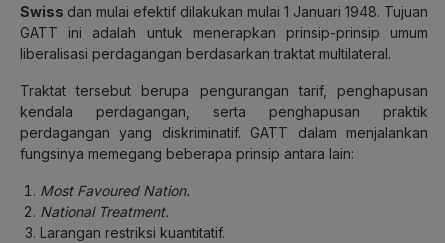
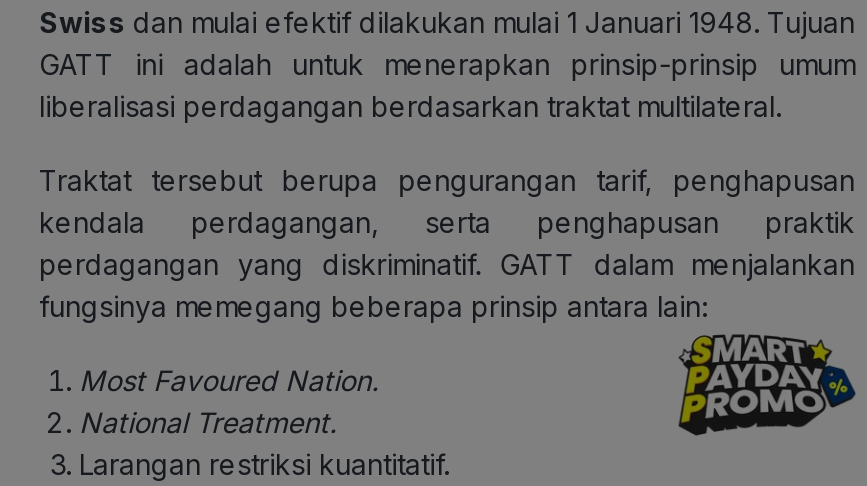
none -> [677,332,857,438] [image]

